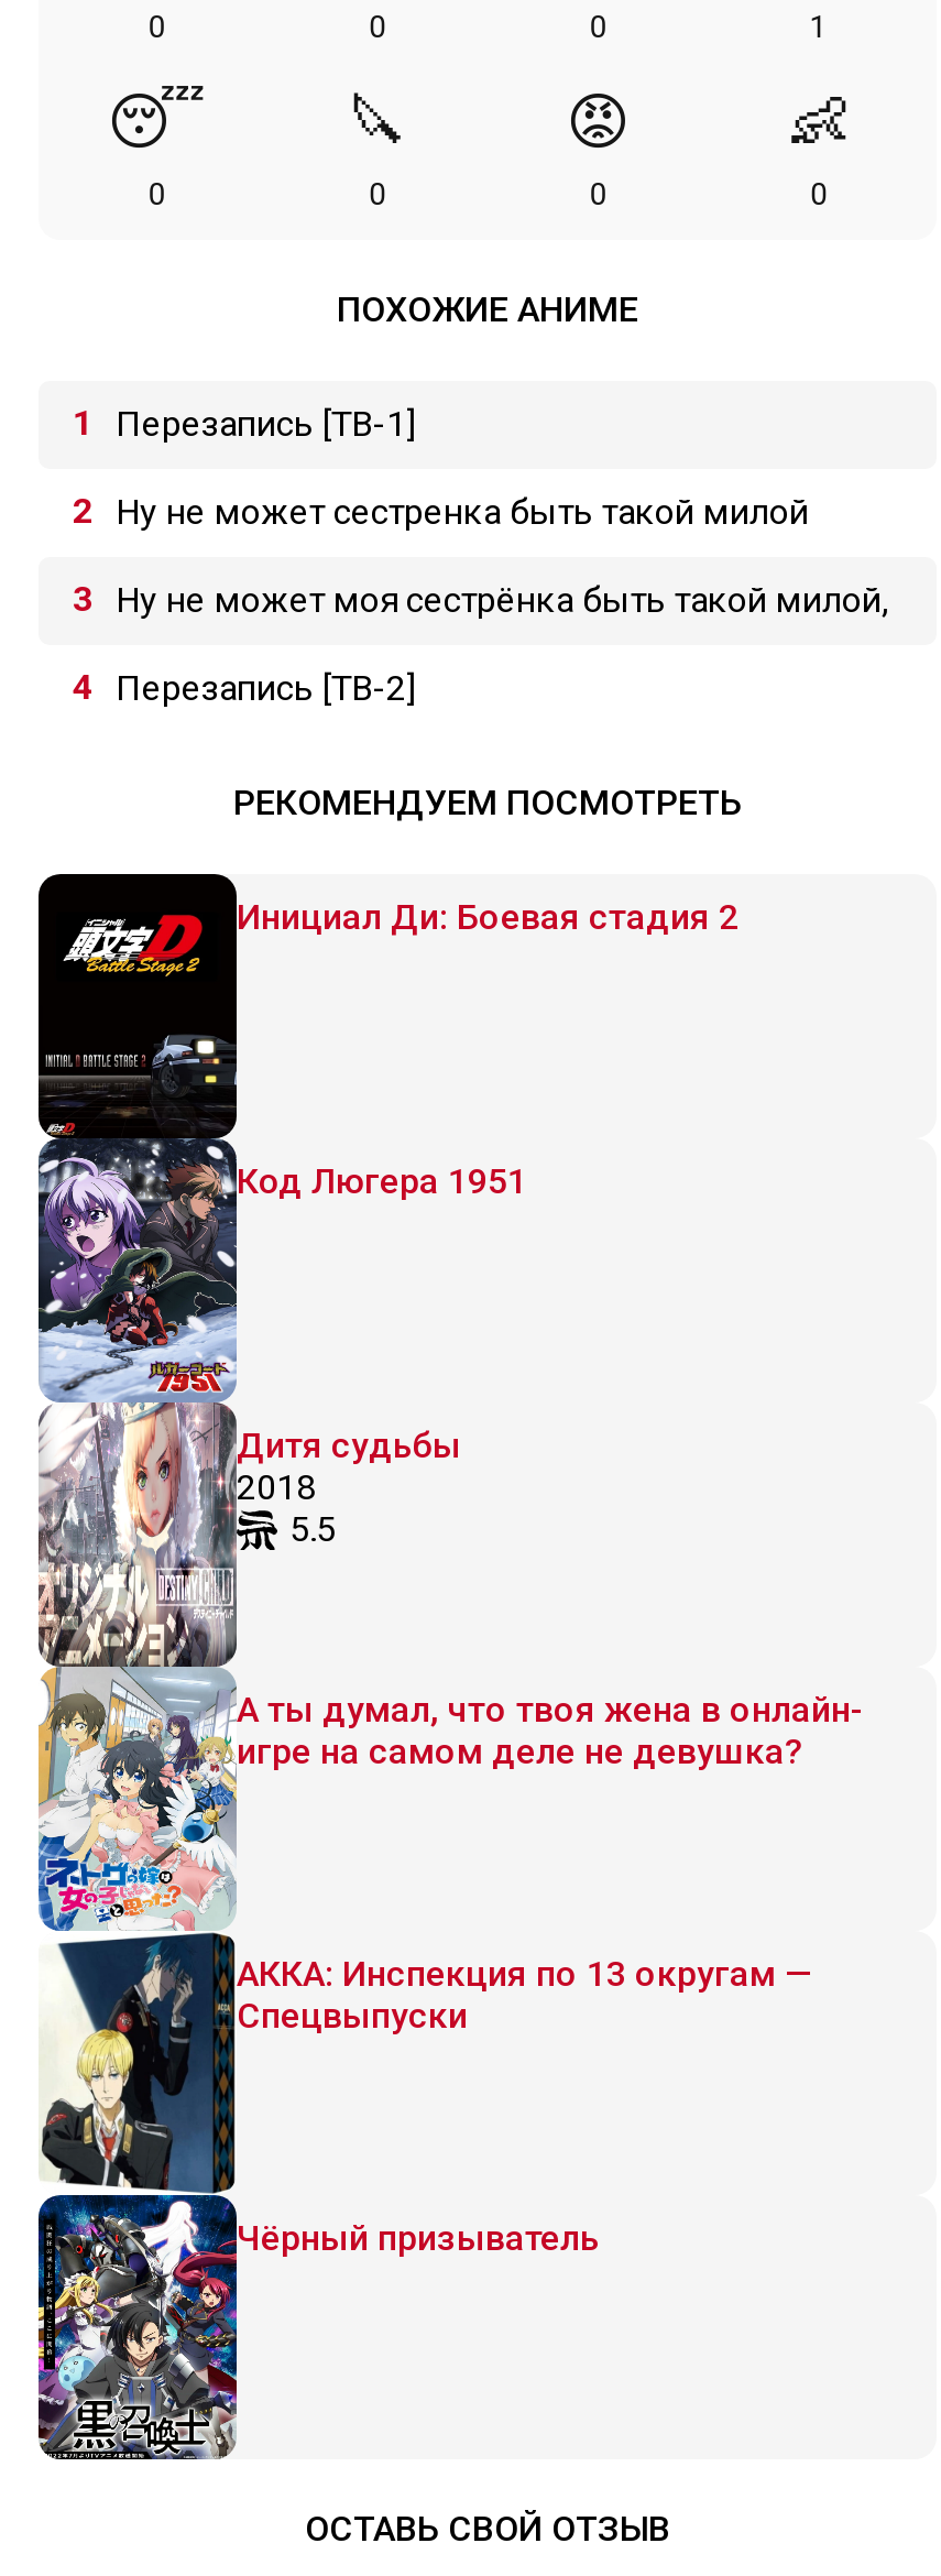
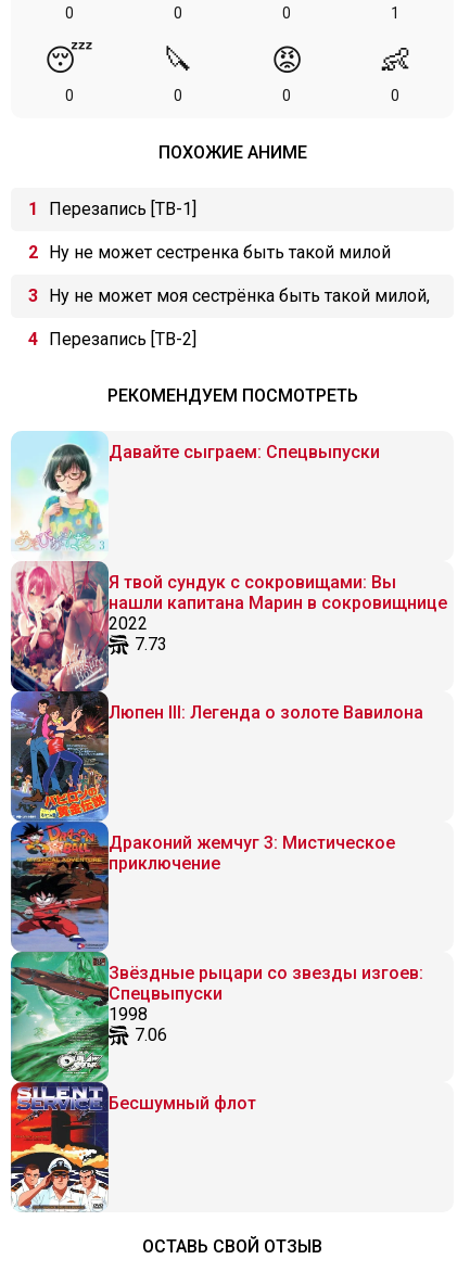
[36,872,738,2462] [image] | Инициал Ди: Боевая стадия 2 -> [10,431,380,1212] [image] | Давайте сыграем: Спецвыпуски
[237,1160,527,1202] Код Люгера 1951 -> [109,572,447,654] Я твой сундук с сокровищами: Вы | нашли капитана Марин в сокровищнице | 2022 | 7.73
[237,1425,461,1550] Дитя судьбы | 2018 | 5.5 -> [109,702,423,723] Люпен III: Легенда о золоте Вавилона
[237,1689,864,1772] А ты думал, что твоя жена в онлайн- | игре на самом деле не девушка? -> [109,832,395,874] Драконий жемчуг 3: Мистическое | приключение
[237,1953,813,1995] АККА: Инспекция по 13 округам — -> [109,963,423,983] Звёздные рыцари со звезды изгоев:
[237,2217,600,2259] Чёрный призыватель -> [109,1004,256,1114] 1998 | 7.06 | Бесшумный флот

